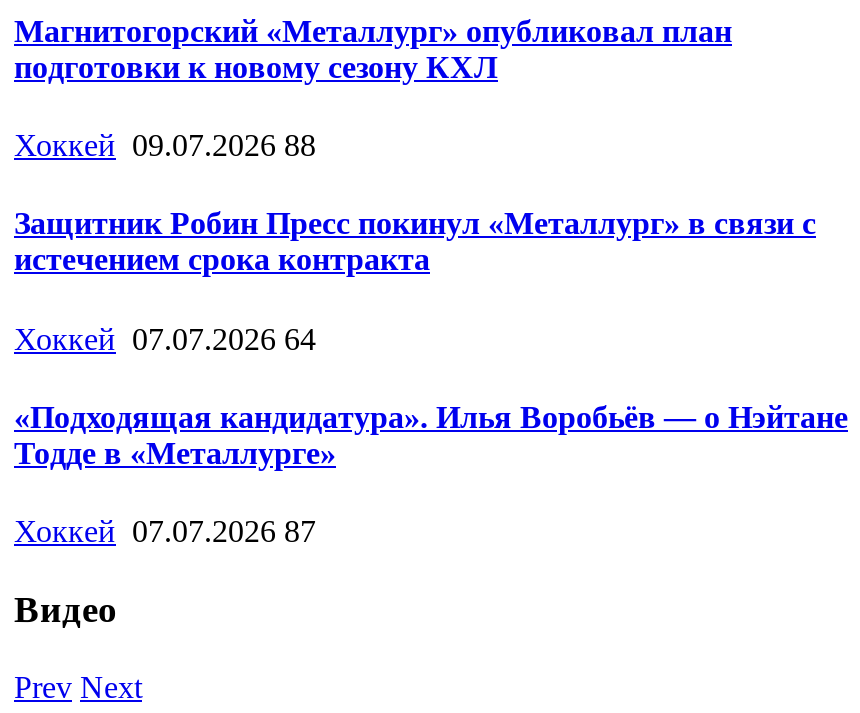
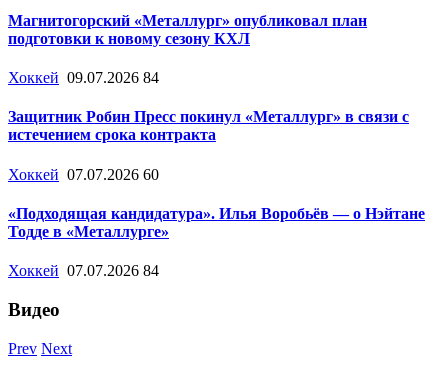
[14,128,316,162] Хоккей 09.07.2026 88 -> [8,69,159,86] Хоккей 09.07.2026 84
[14,321,316,355] Хоккей 07.07.2026 64 -> [8,166,159,183] Хоккей 07.07.2026 60
[14,514,316,548] Хоккей 07.07.2026 87 -> [8,262,159,279] Хоккей 07.07.2026 84

